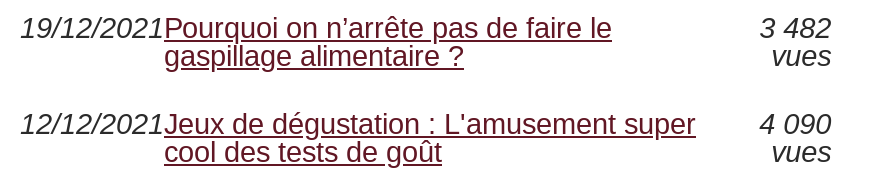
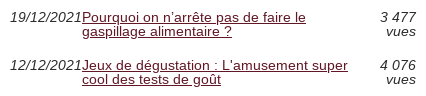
[759,12,831,44] 3 482 -> [380,9,416,25] 3 477
[20,108,831,140] 12/12/2021Jeux de dégustation : L'amusement super 4 090 -> [10,57,416,73] 12/12/2021Jeux de dégustation : L'amusement super 4 076

